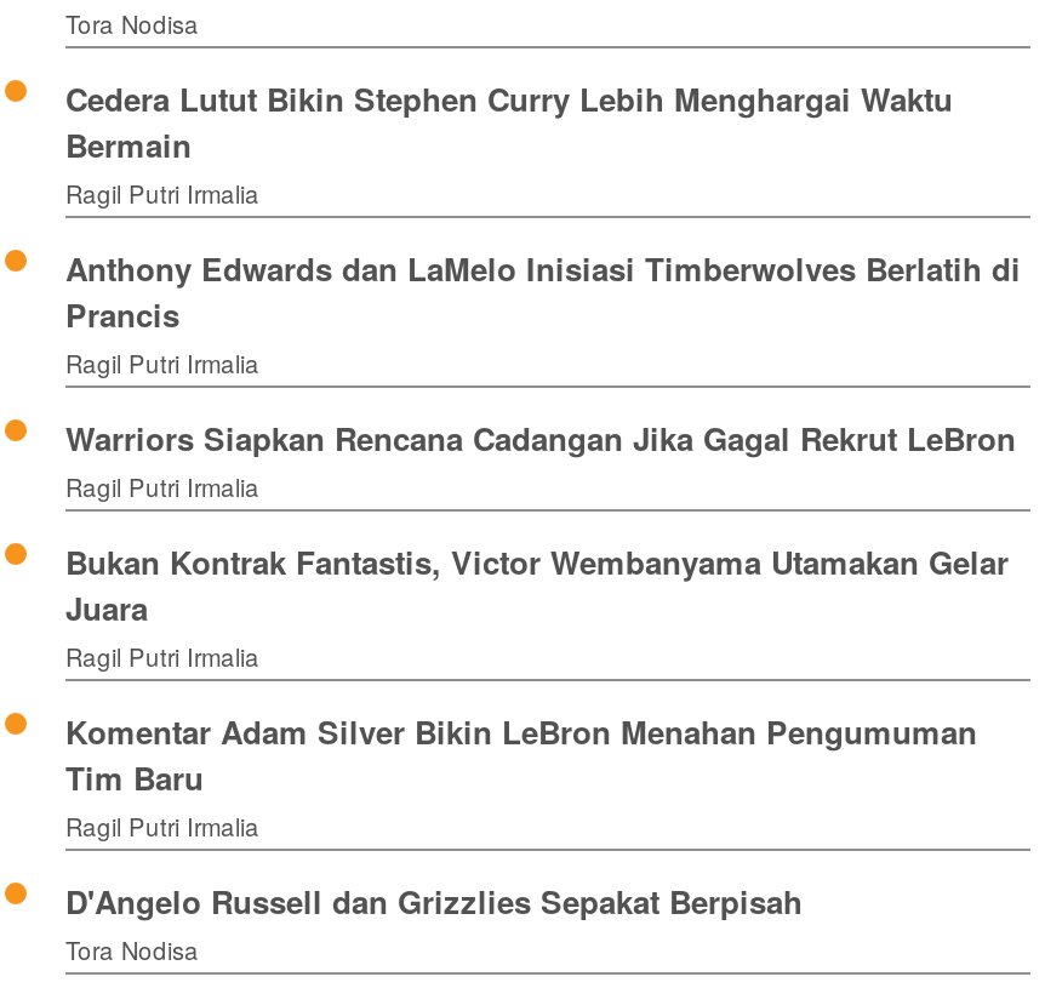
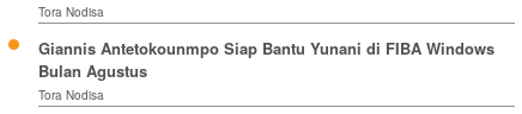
[65,76,1021,924] Cedera Lutut Bikin Stephen Curry Lebih Menghargai Waktu | Bermain | Ragil Putri Irmalia | Anthony Edwards dan LaMelo Inisiasi Timberwolves Berlatih di | Prancis | Ragil Putri Irmalia | Warriors Siapkan Rencana Cadangan Jika Gagal Rekrut LeBron | Ragil Putri Irmalia | Bukan Kontrak Fantastis, Victor Wembanyama Utamakan Gelar | Juara | Ragil Putri Irmalia | Komentar Adam Silver Bikin LeBron Menahan Pengumuman | Tim Baru | Ragil Putri Irmalia | D'Angelo Russell dan Grizzlies Sepakat Berpisah -> [38,37,494,82] Giannis Antetokounmpo Siap Bantu Yunani di FIBA Windows | Bulan Agustus

